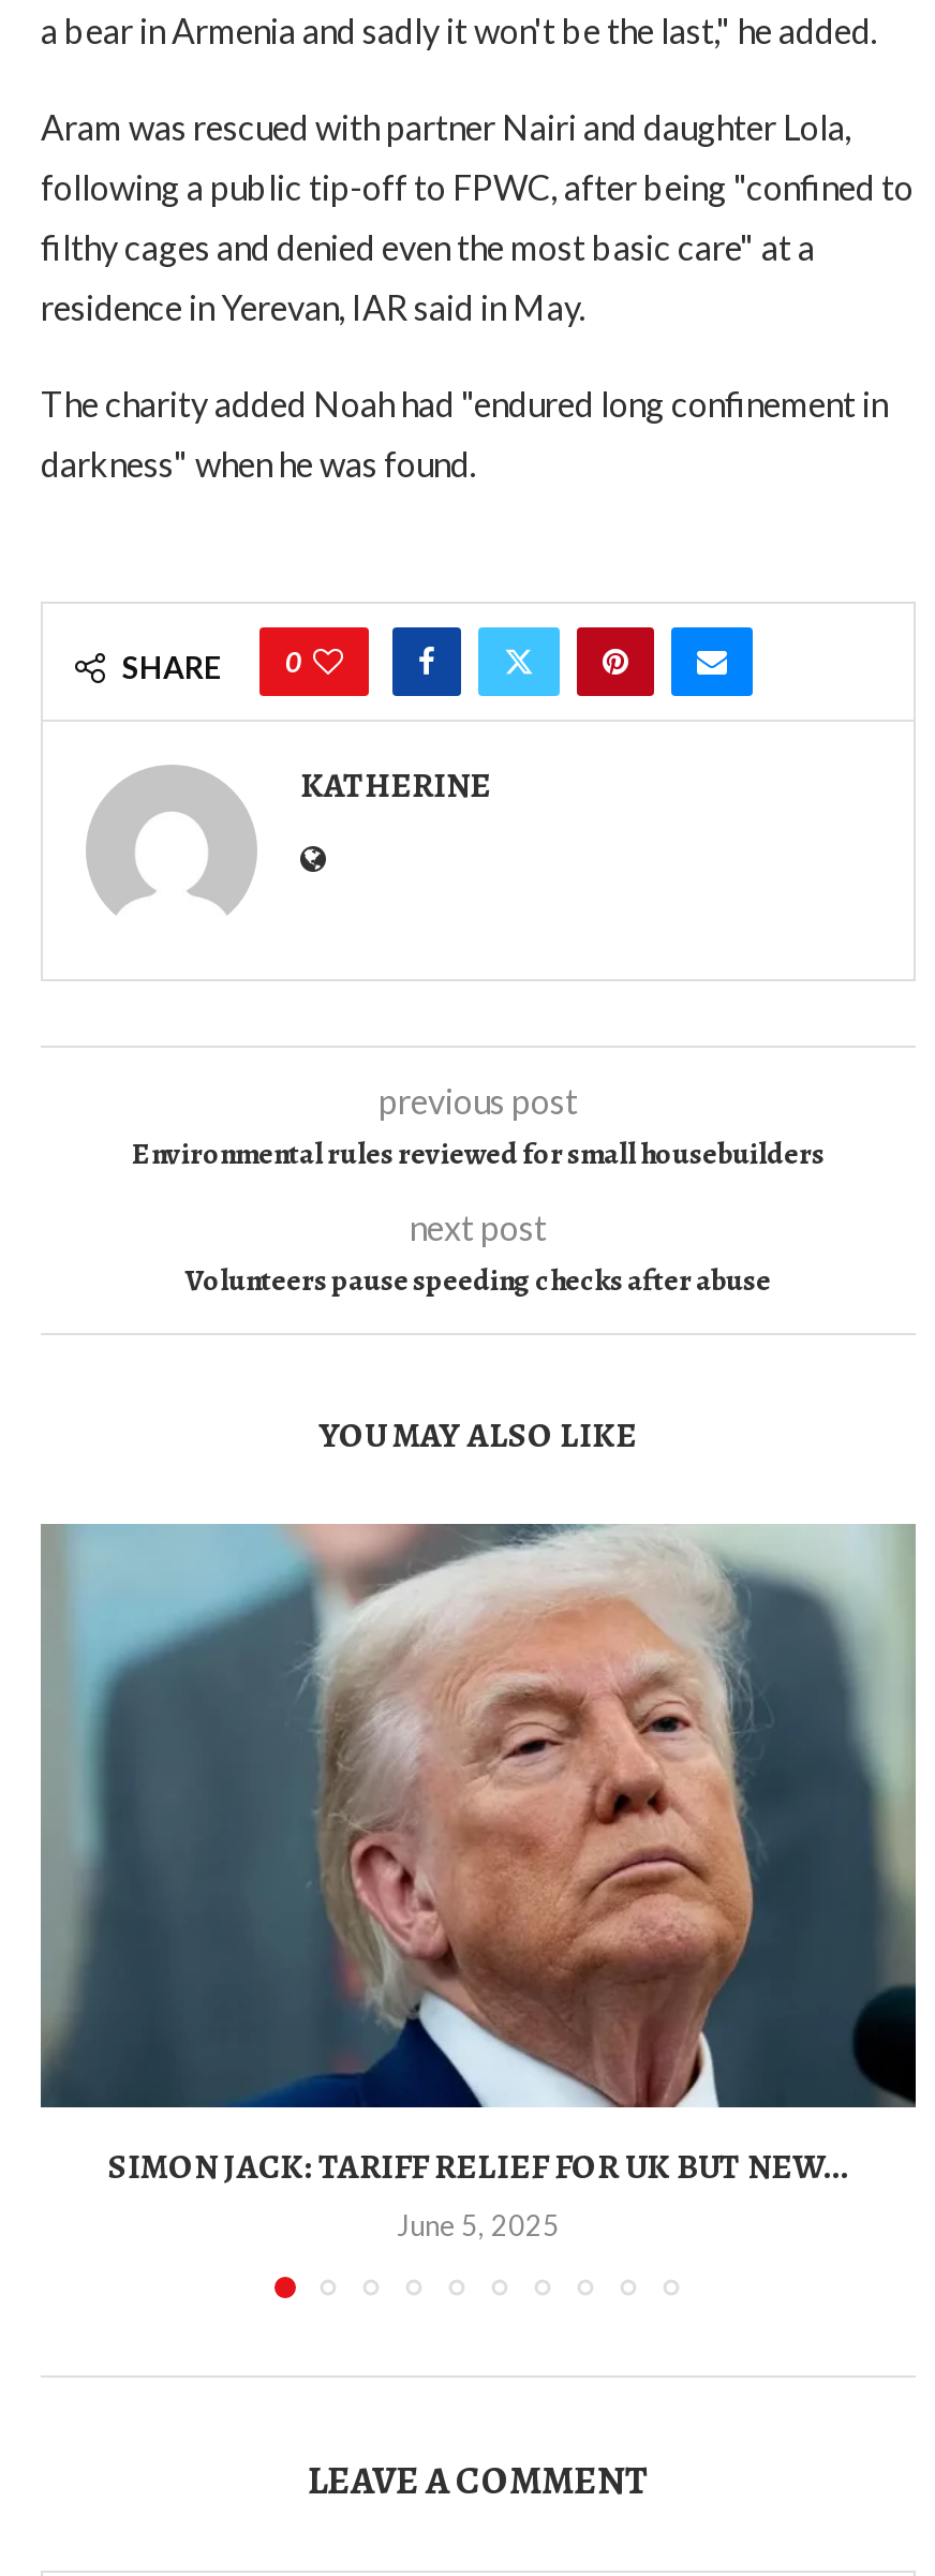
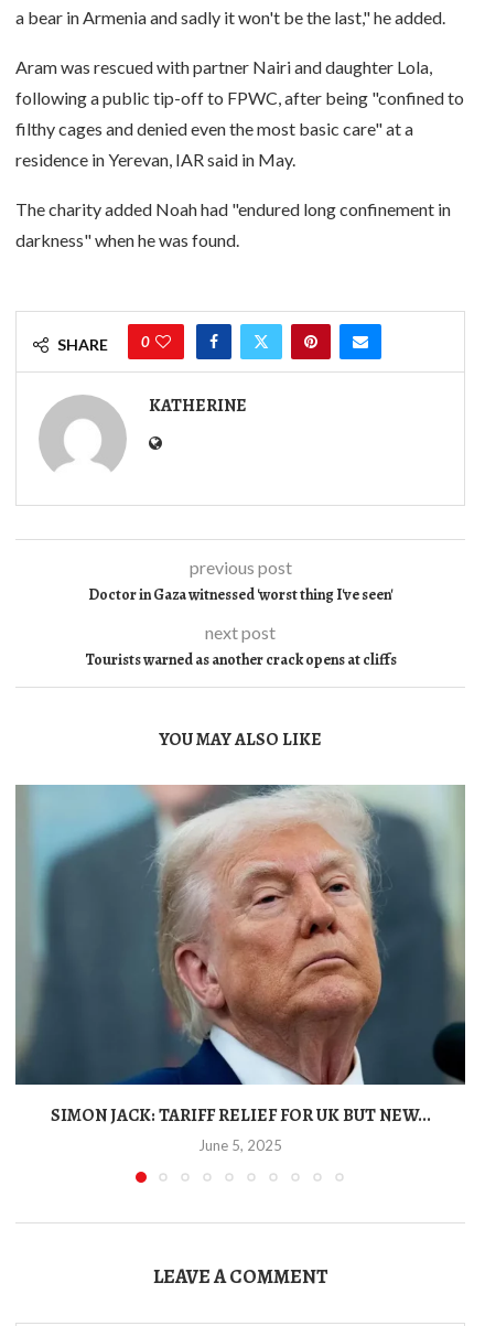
[132,1134,825,1175] Environmental rules reviewed for small housebuilders -> [88,585,392,606] Doctor in Gaza witnessed 'worst thing I've seen'
[185,1261,771,1302] Volunteers pause speeding checks after abuse -> [84,650,396,671] Tourists warned as another crack opens at cliffs

